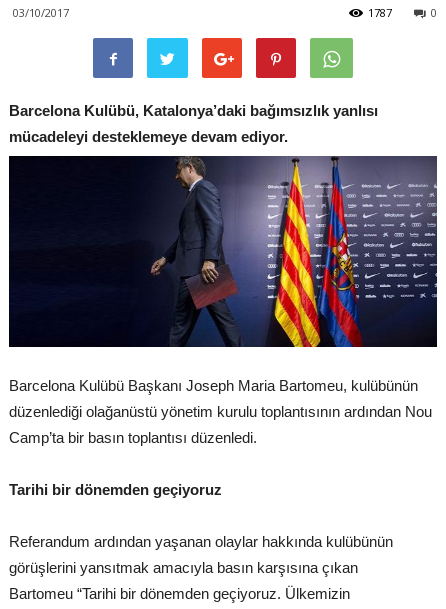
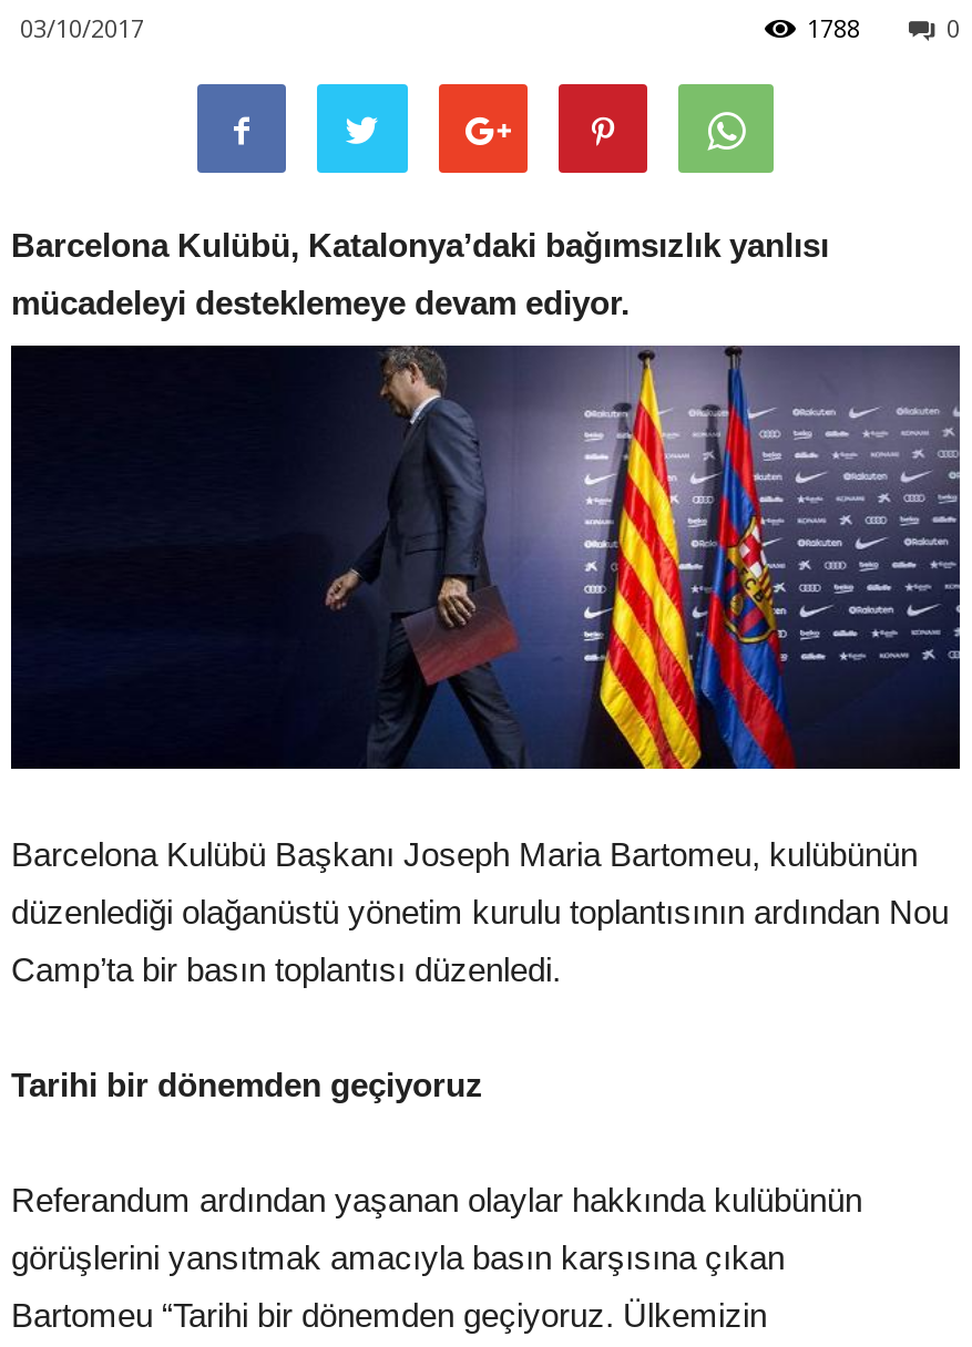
[368,5,392,20] 1787 -> [807,11,860,44] 1788

